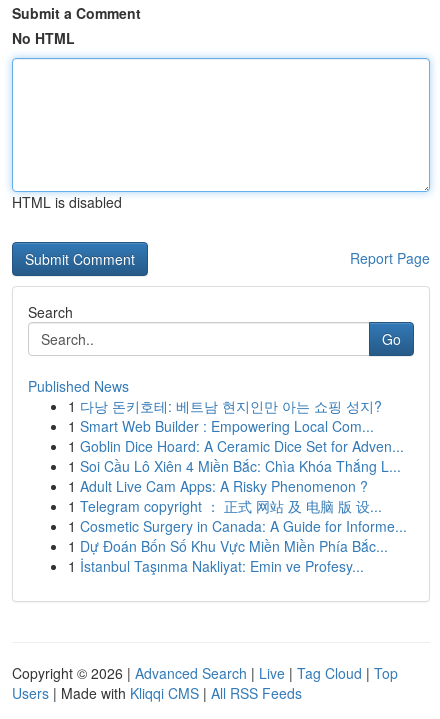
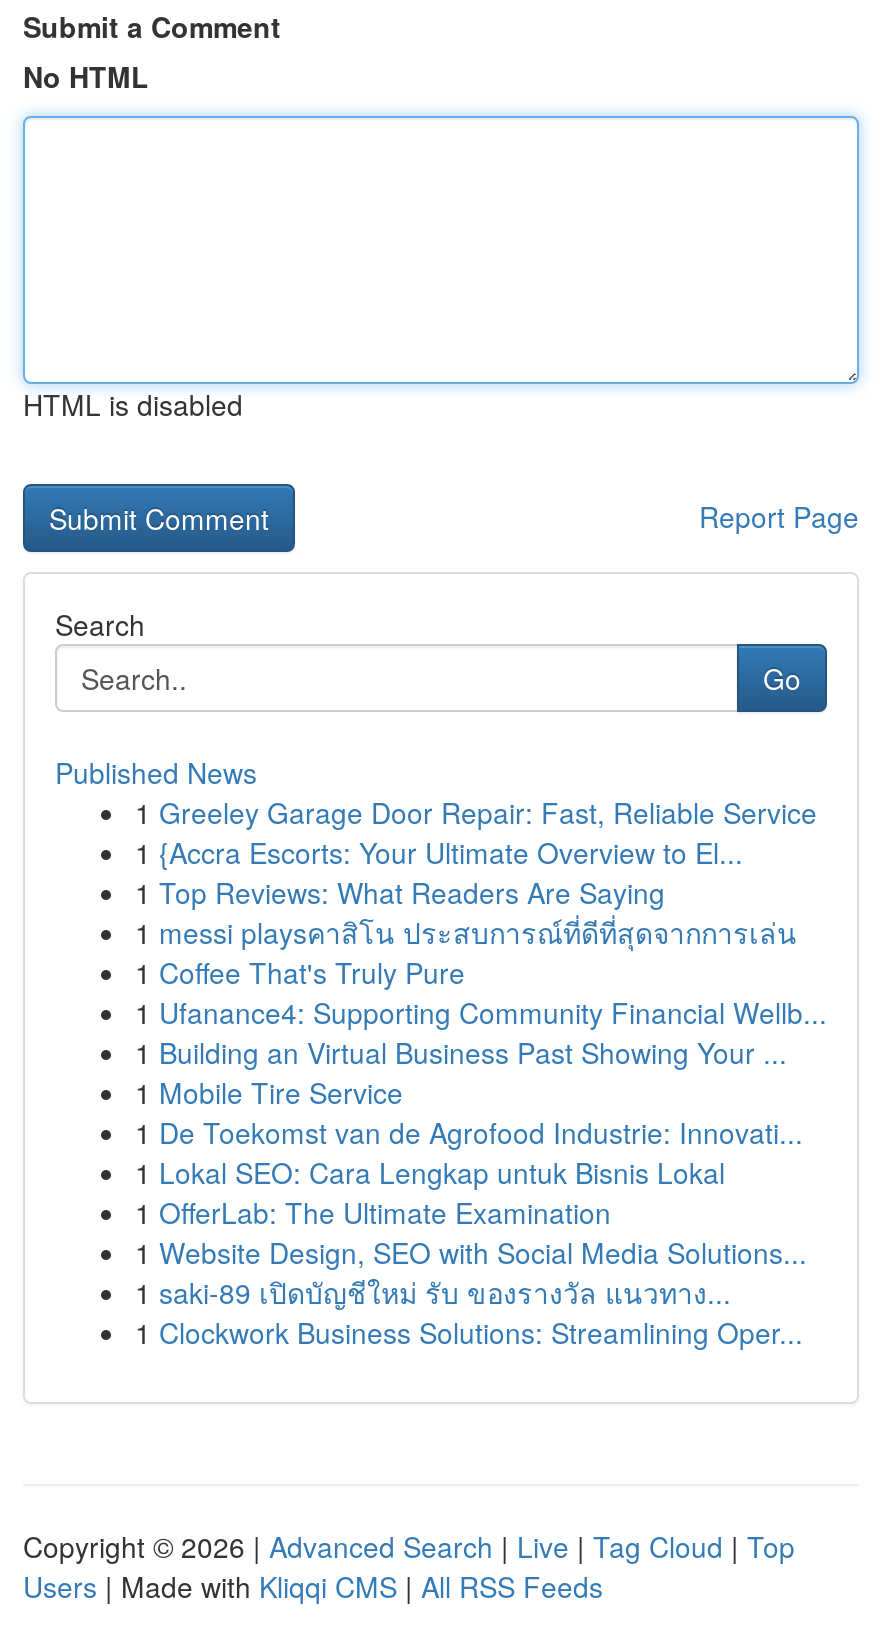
[68,396,407,576] 1 다낭 돈키호테: 베트남 현지인만 아는 쇼핑 성지? | 1 Smart Web Builder : Empowering Local Com... | 1 Goblin Dice Hoard: A Ceramic Dice Set for Adven... | 1 Soi Cầu Lô Xiên 4 Miền Bắc: Chìa Khóa Thắng L... | 1 Adult Live Cam Apps: A Risky Phenomenon ? | 1 Telegram copyright ： 正式 网站 及 电脑 版 设... | 1 Cosmetic Surgery in Canada: A Guide for Informe... | 1 Dự Đoán Bốn Số Khu Vực Miền Miền Phía Bắc... | 1 İstanbul Taşınma Nakliyat: Emin ve Profesy... -> [135,792,827,1352] 1 Greeley Garage Door Repair: Fast, Reliable Service | 1 {Accra Escorts: Your Ultimate Overview to El... | 1 Top Reviews: What Readers Are Saying | 1 messi playsคาสิโน ประสบการณ์ที่ดีที่สุดจากการเล่น | 1 Coffee That's Truly Pure | 1 Ufanance4: Supporting Community Financial Wellb... | 1 Building an Virtual Business Past Showing Your ... | 1 Mobile Tire Service | 1 De Toekomst van de Agrofood Industrie: Innovati... | 1 Lokal SEO: Cara Lengkap untuk Bisnis Lokal | 1 OfferLab: The Ultimate Examination | 1 Website Design, SEO with Social Media Solutions... | 1 saki-89 เปิดบัญชีใหม่ รับ ของรางวัล แนวทาง... | 1 Clockwork Business Solutions: Streamlining Oper...

